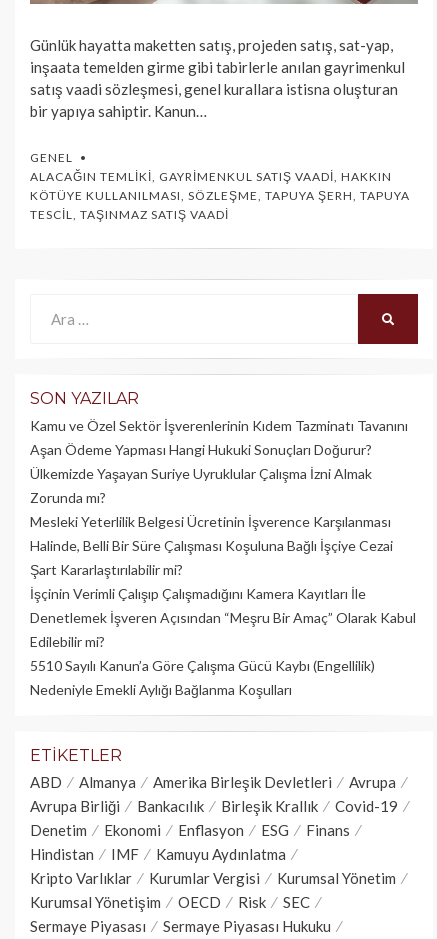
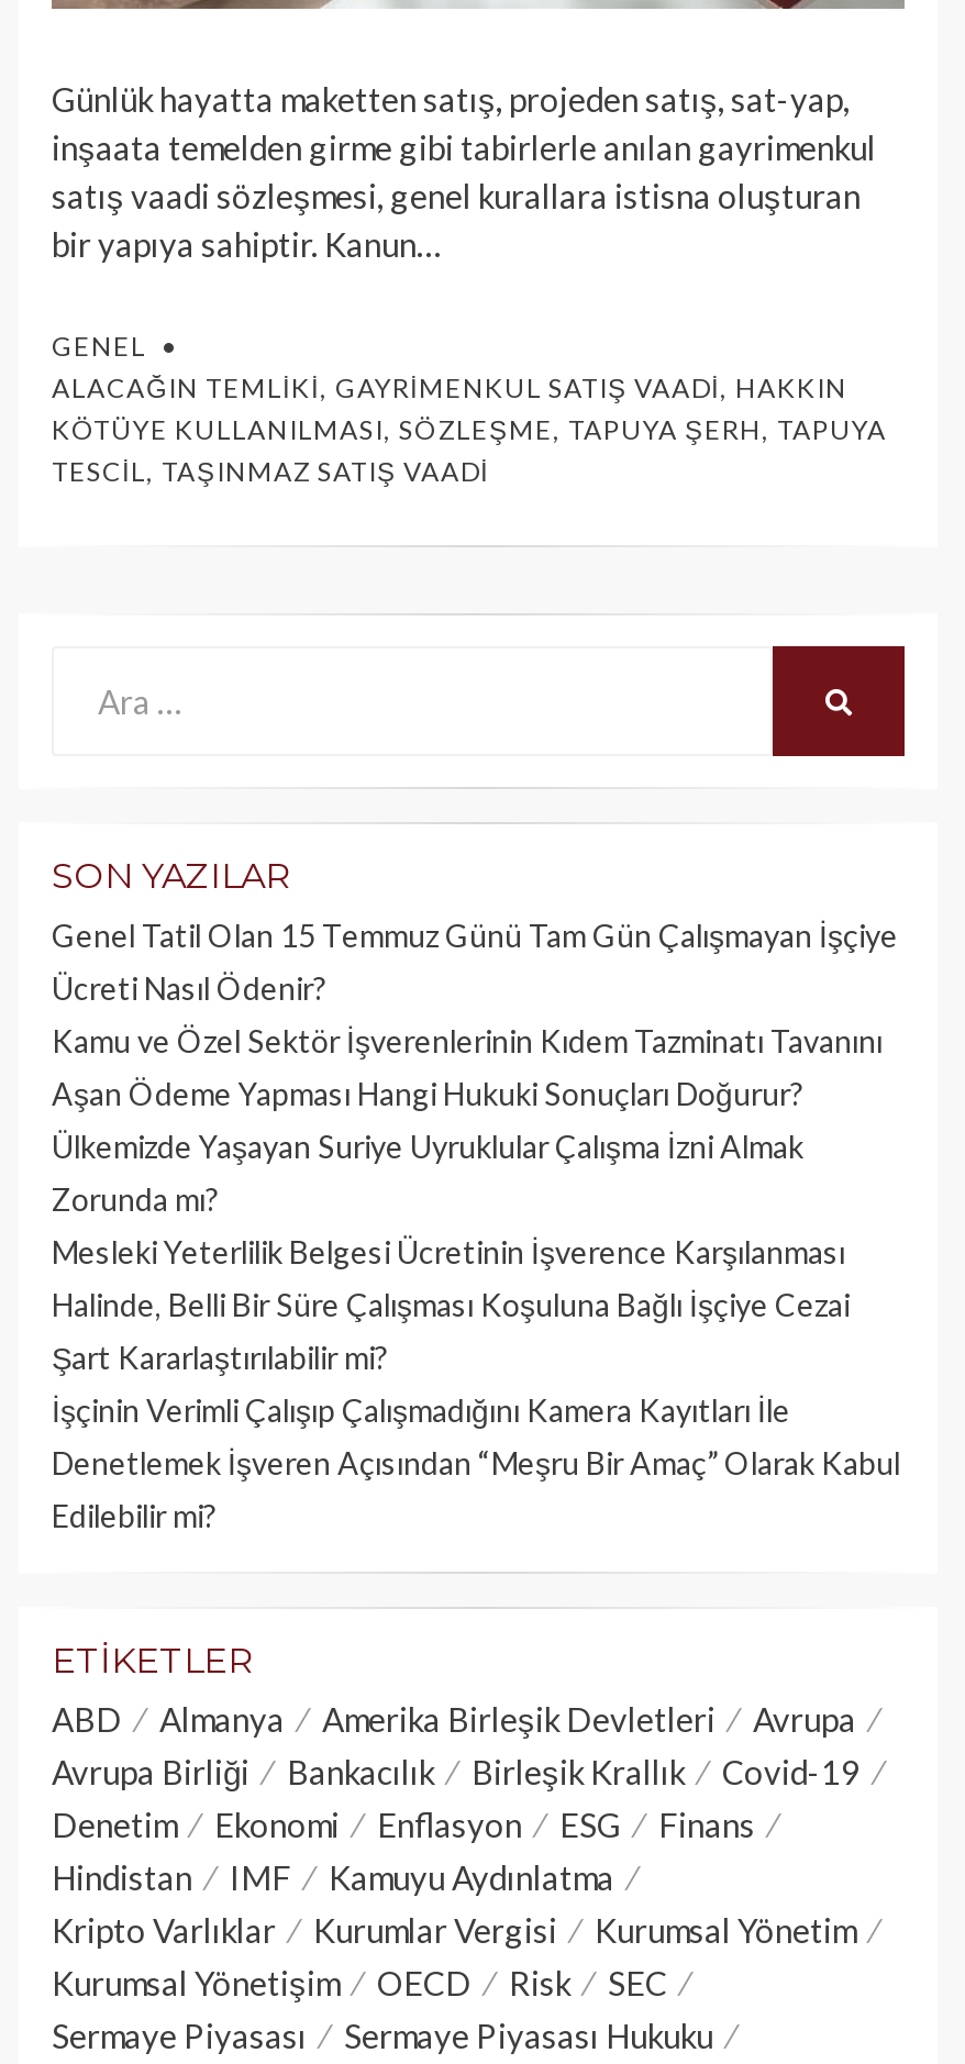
none -> [52,917,898,1007] Genel Tatil Olan 15 Temmuz Günü Tam Gün Çalışmayan İşçiye | Ücreti Nasıl Ödenir?
moved [30,417,416,650] -> [52,1023,900,1535]: Kamu ve Özel Sektör İşverenlerinin Kıdem Tazminatı Tavanını | Aşan Ödeme Yapması Hangi Hukuki Sonuçları Doğurur? | Ülkemizde Yaşayan Suriye Uyruklular Çalışma İzni Almak | ... | Denetlemek İşveren Açısından “Meşru Bir Amaç” Olarak Kabul | Edilebilir mi?
[30,657,375,698] 5510 Sayılı Kanun’a Göre Çalışma Gücü Kaybı (Engellilik) | Nedeniyle Emekli Aylığı Bağlanma Koşulları -> none

